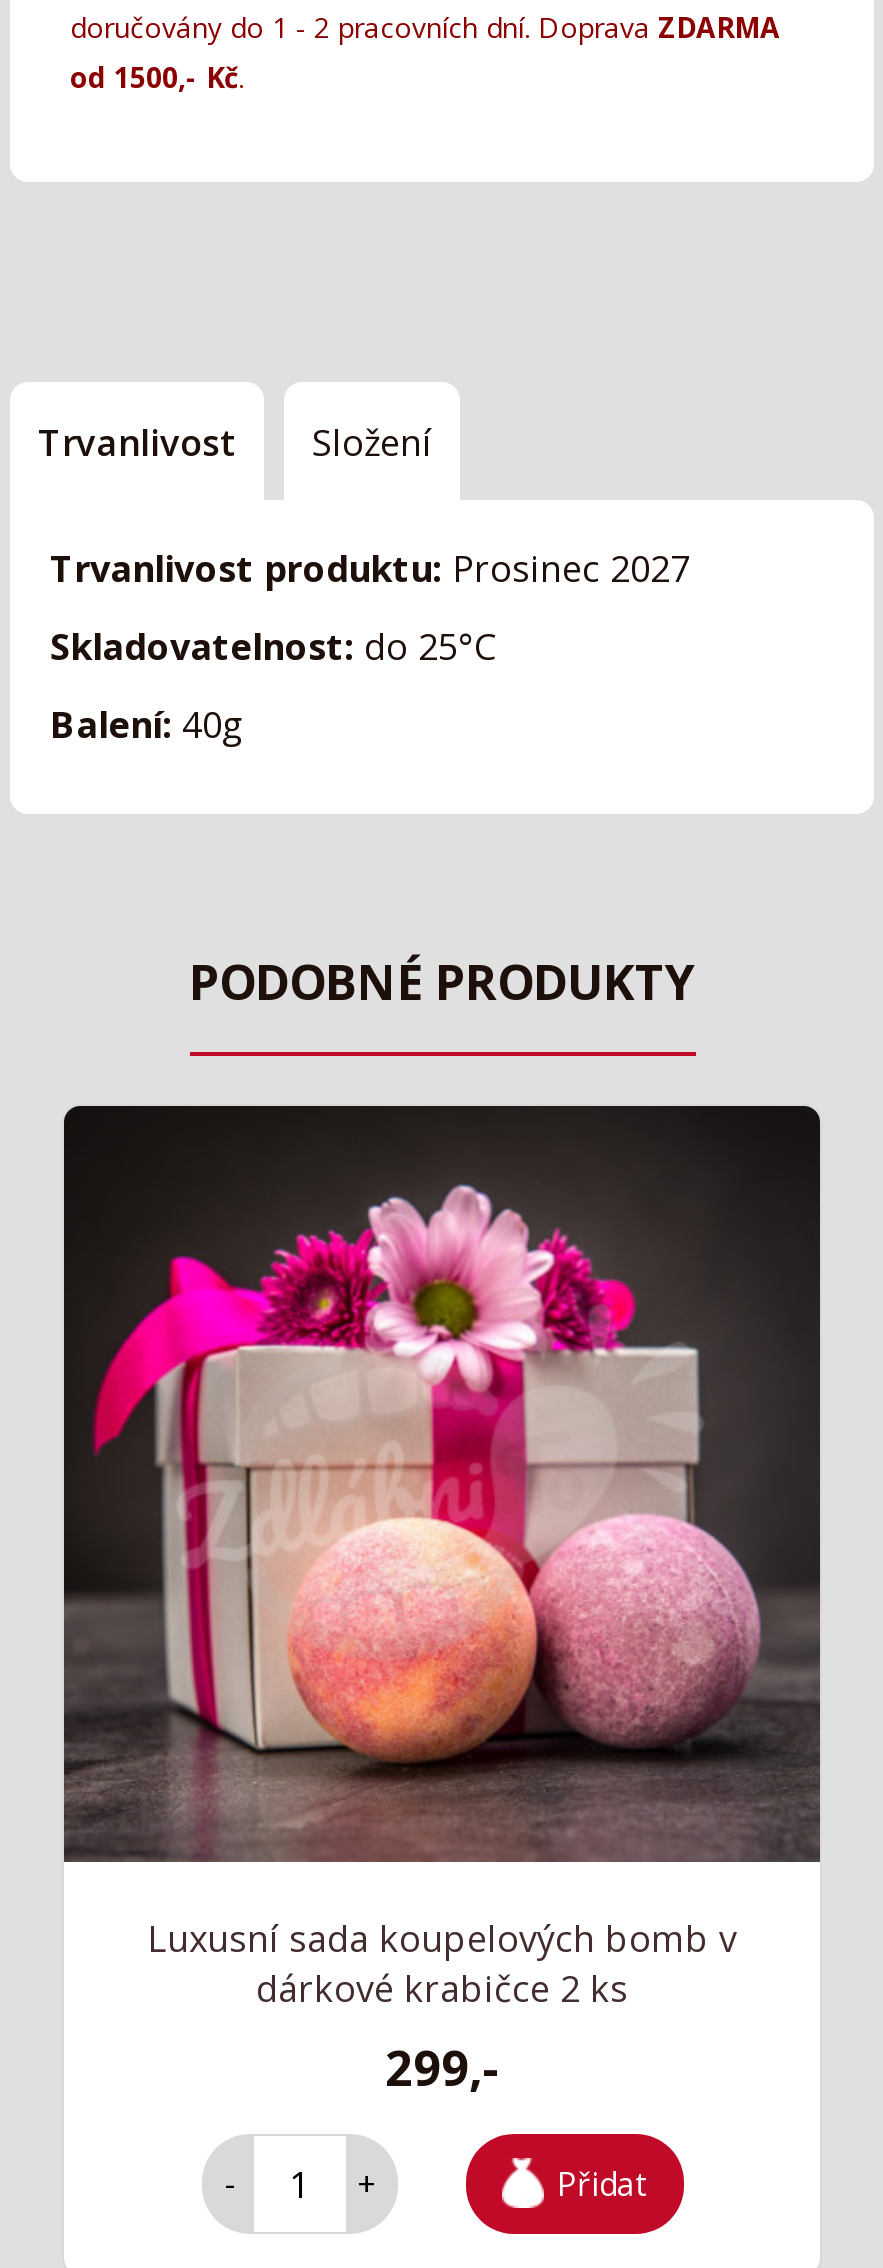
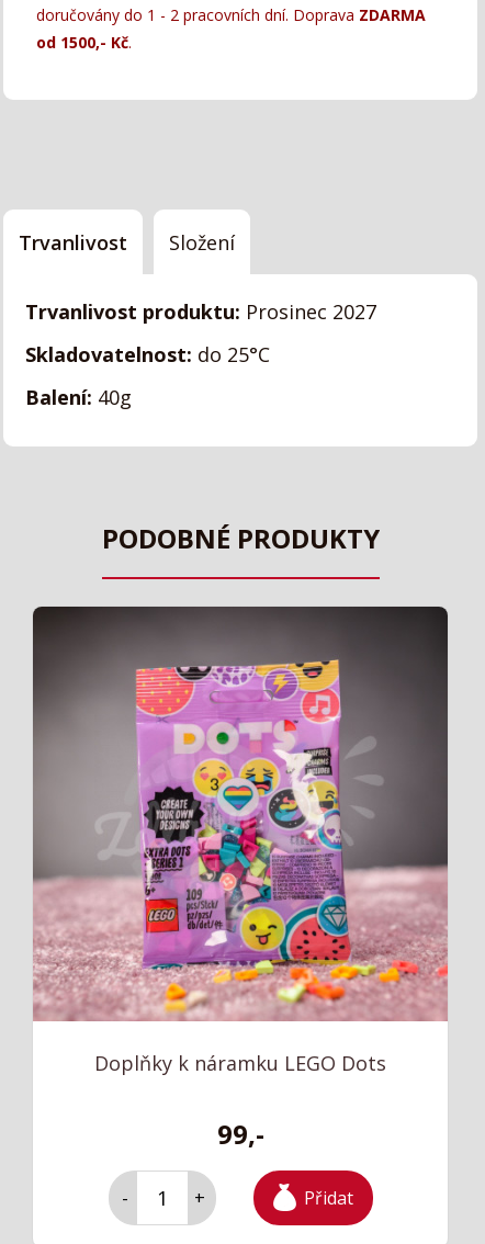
[62,1108,822,2101] [image] | Luxusní sada koupelových bomb v | dárkové krabičce 2 ks | 299,- -> [33,607,449,1152] [image] | Doplňky k náramku LEGO Dots | 99,-

